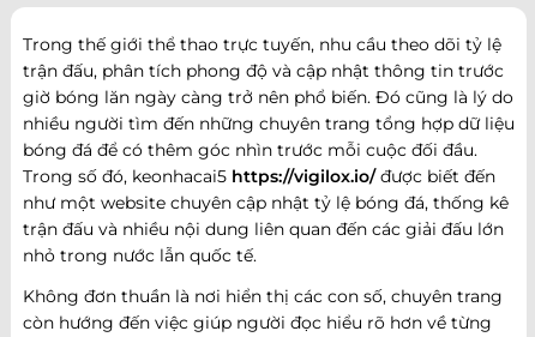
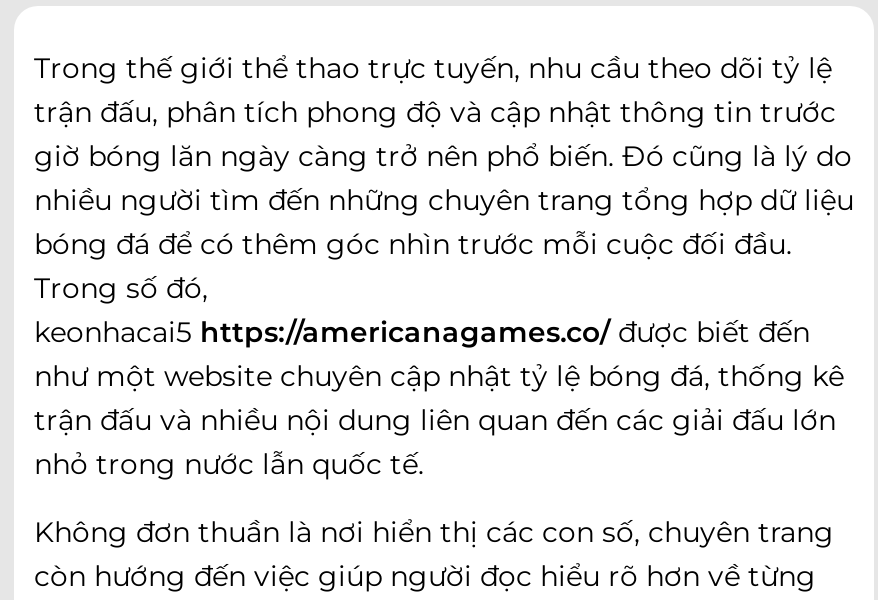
[23,166,495,188] Trong số đó, keonhacai5 https://vigilox.io/ được biết đến -> [34,271,810,351] Trong số đó, | keonhacai5 https://americanagames.co/ được biết đến

